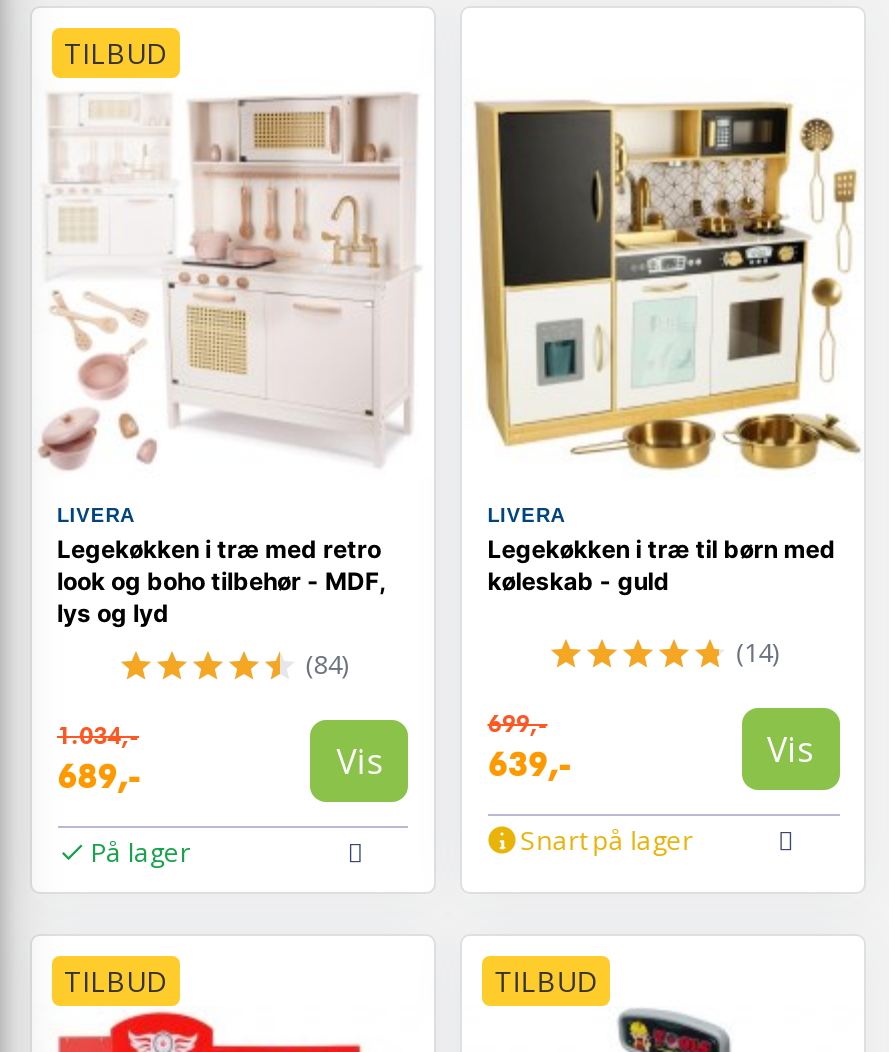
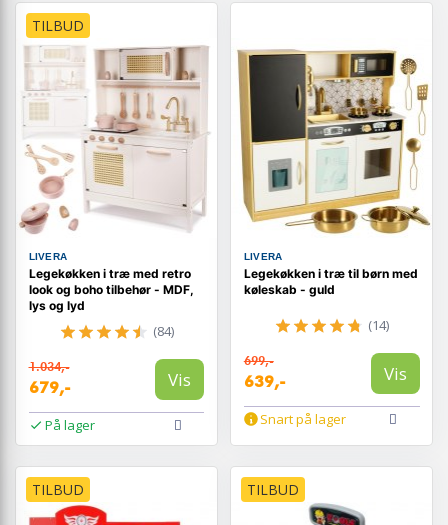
[57,759,141,797] 689,- -> [28,378,70,397] 679,-

